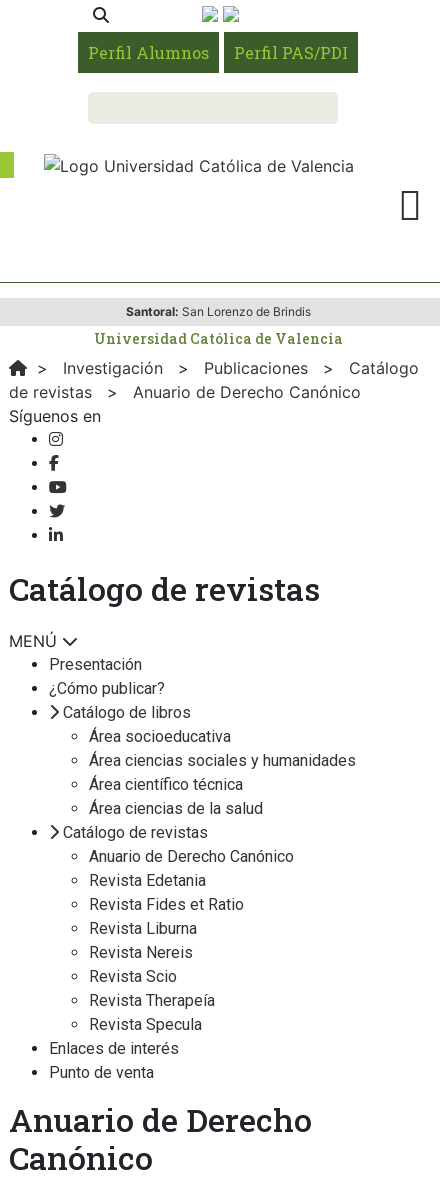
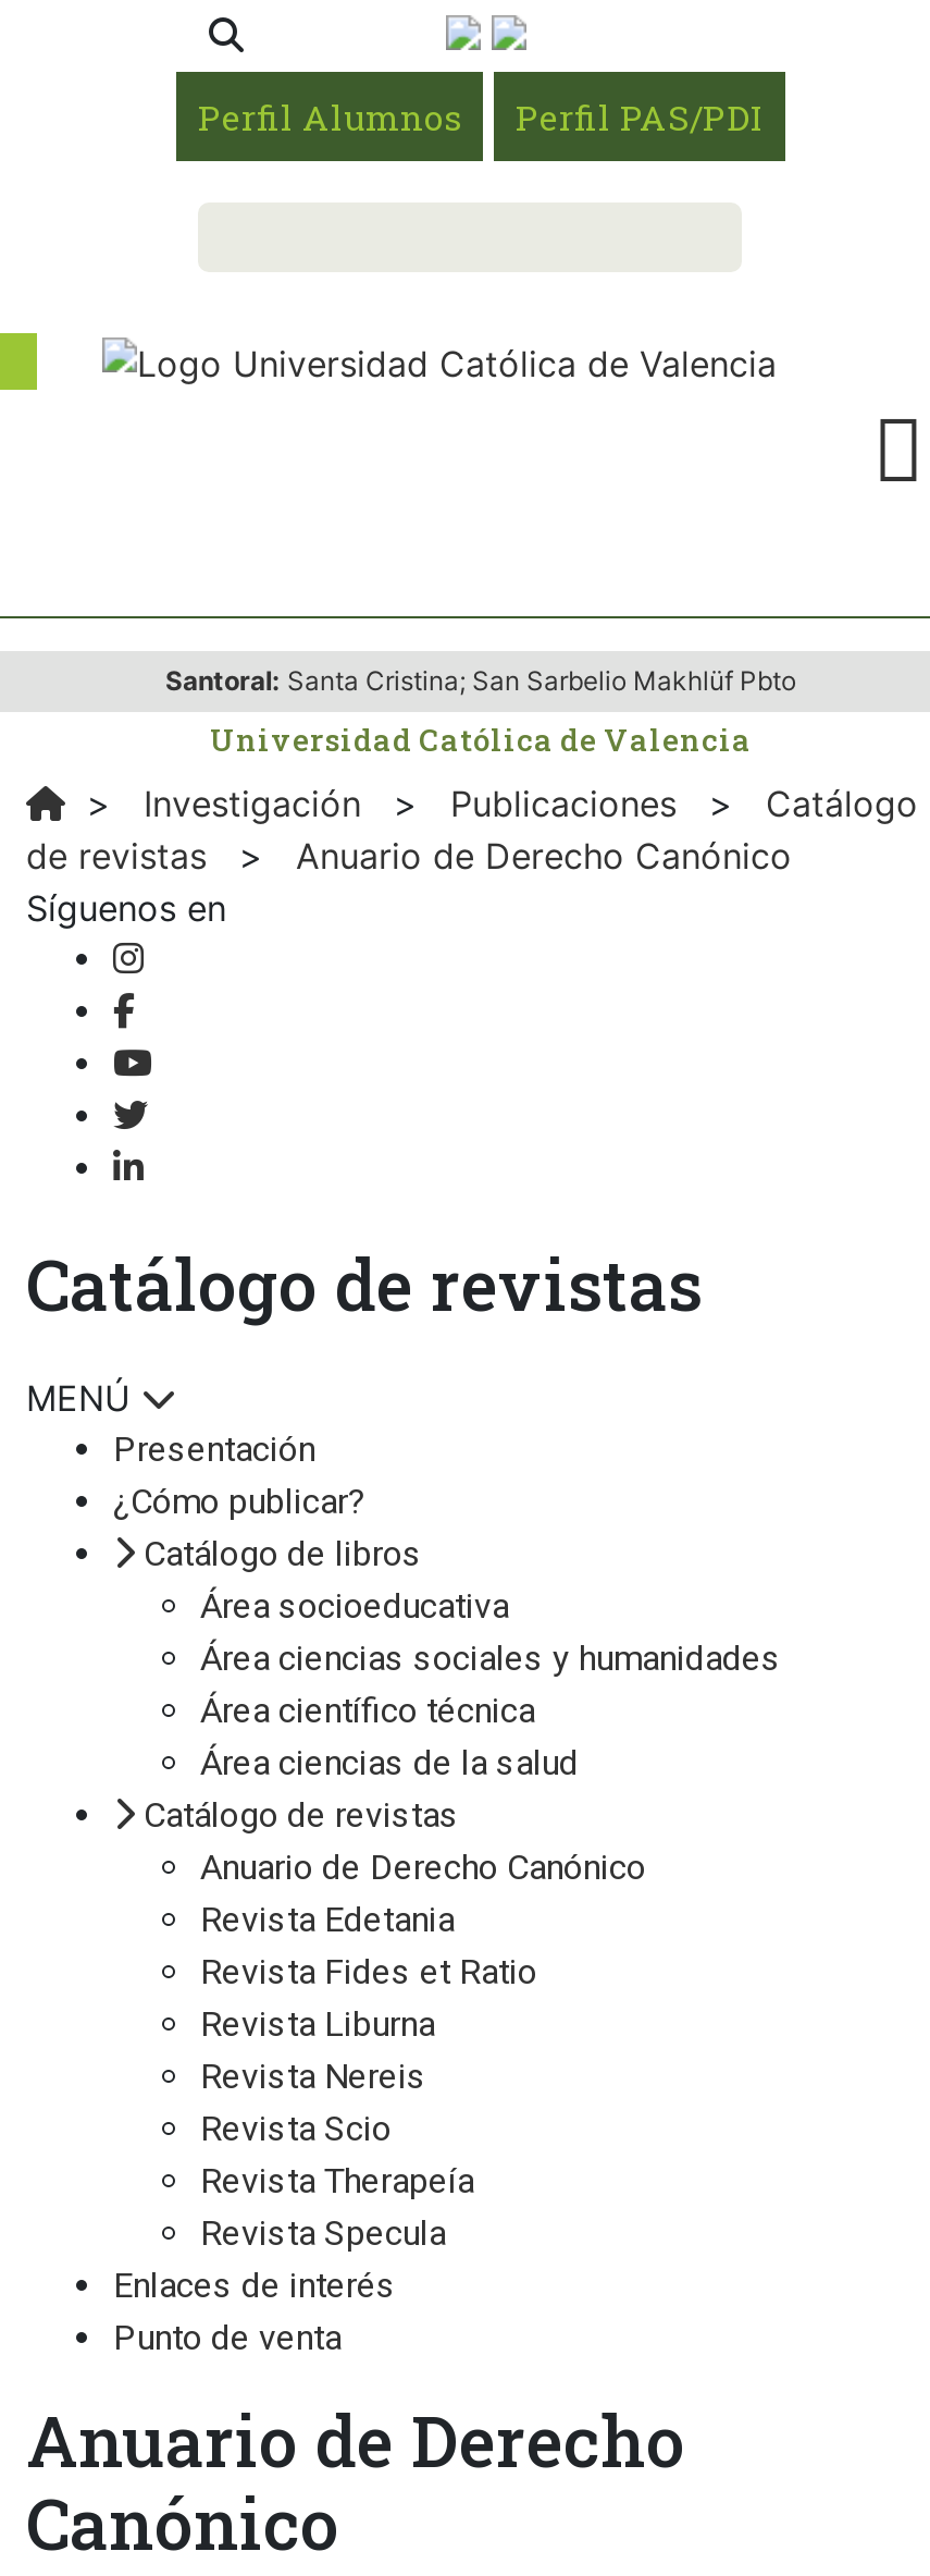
[125,304,310,319] Santoral: San Lorenzo de Brindis -> [165,664,796,697] Santoral: Santa Cristina; San Sarbelio Makhlüf Pbto

